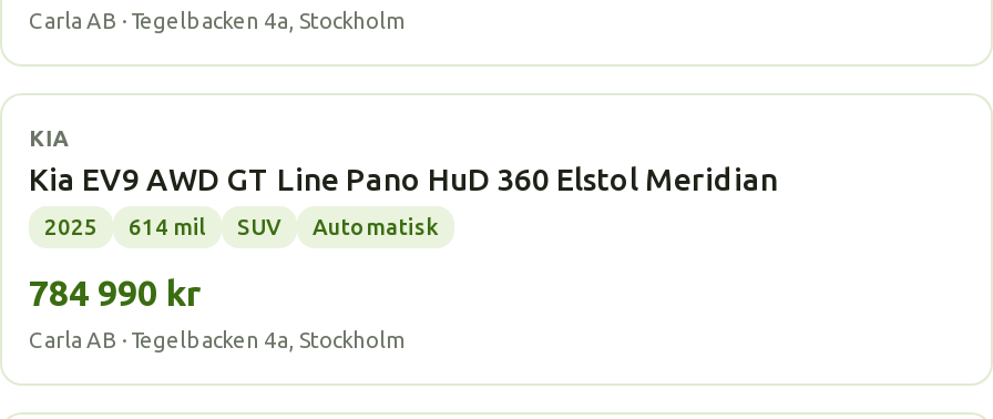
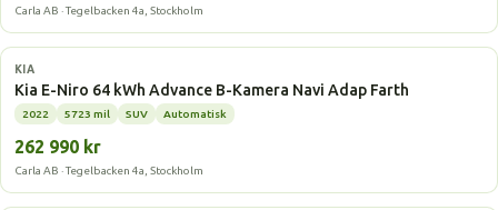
[29,162,778,197] Kia EV9 AWD GT Line Pano HuD 360 Elstol Meridian -> [14,81,409,99] Kia E-Niro 64 kWh Advance B-Kamera Navi Adap Farth
[44,215,206,239] 2025 | 614 mil -> [22,108,110,120] 2022 | 5723 mil
[29,273,202,313] 784 990 kr -> [14,137,101,157] 262 990 kr

